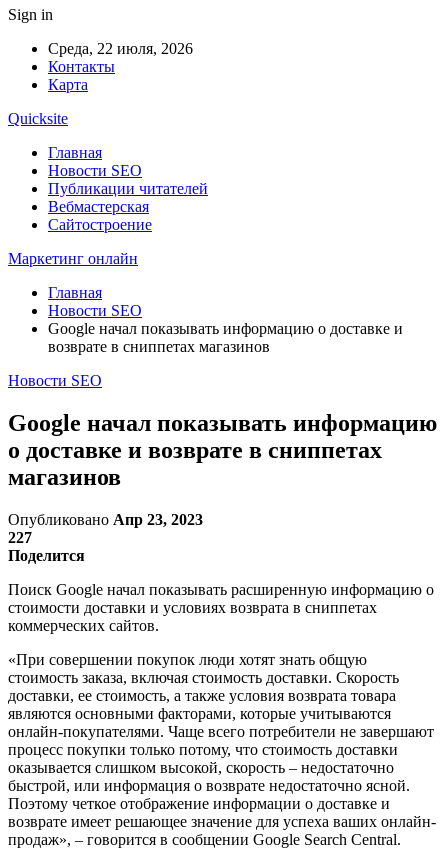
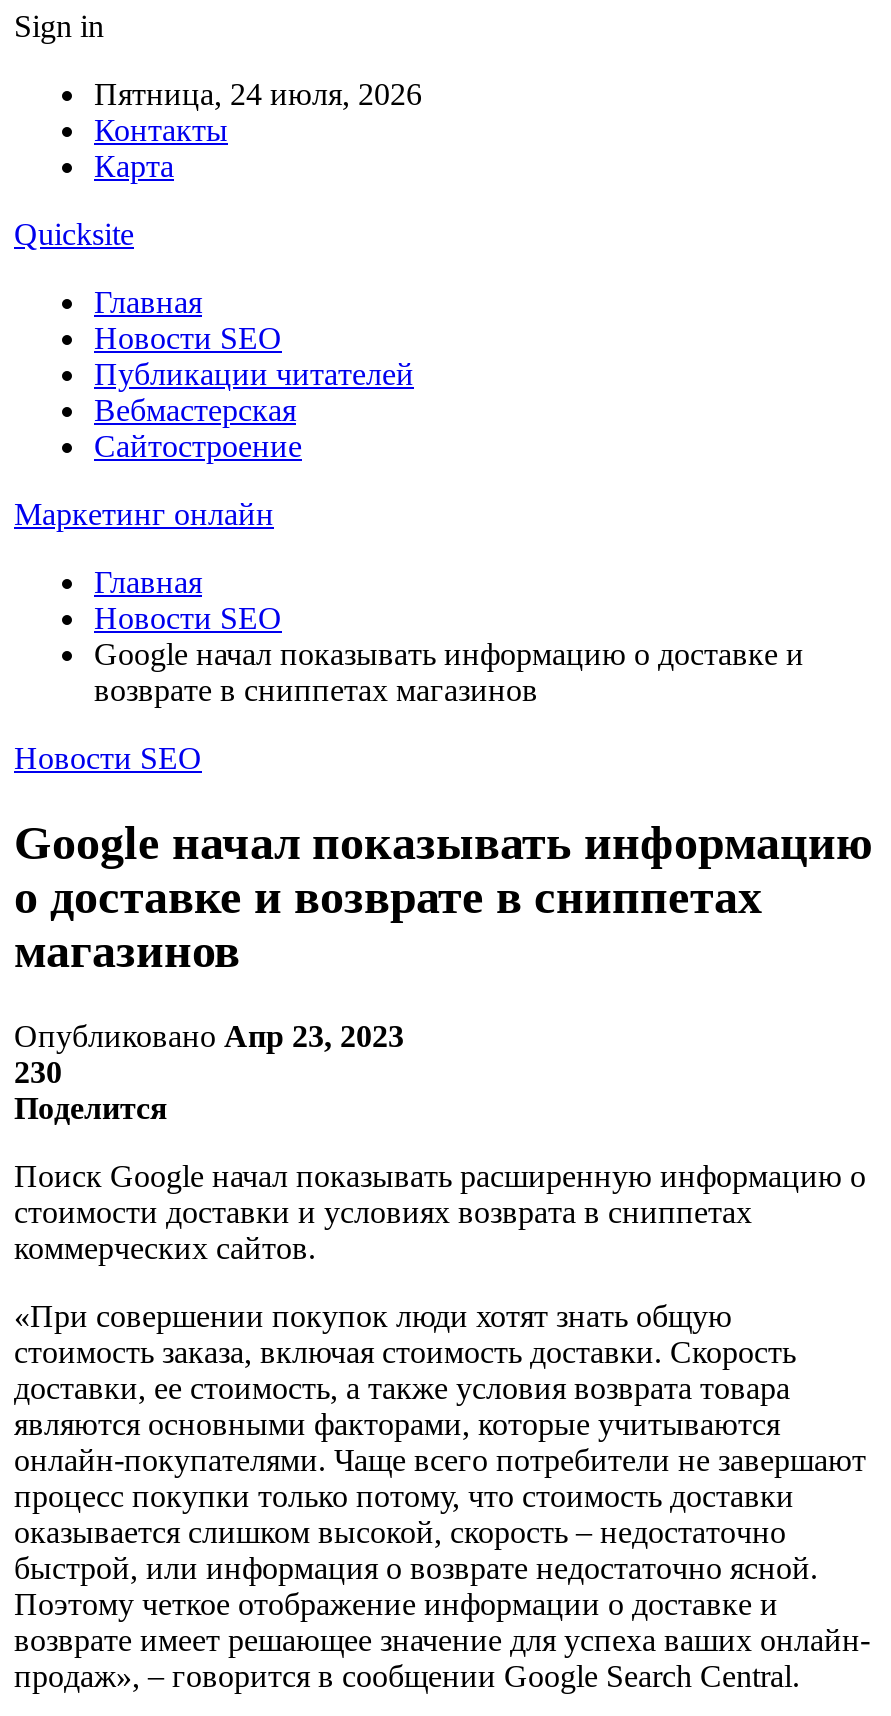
[48,40,193,57] Среда, 22 июля, 2026 -> [94,77,422,111] Пятница, 24 июля, 2026
[8,529,32,546] 227 -> [14,1055,62,1089] 230

